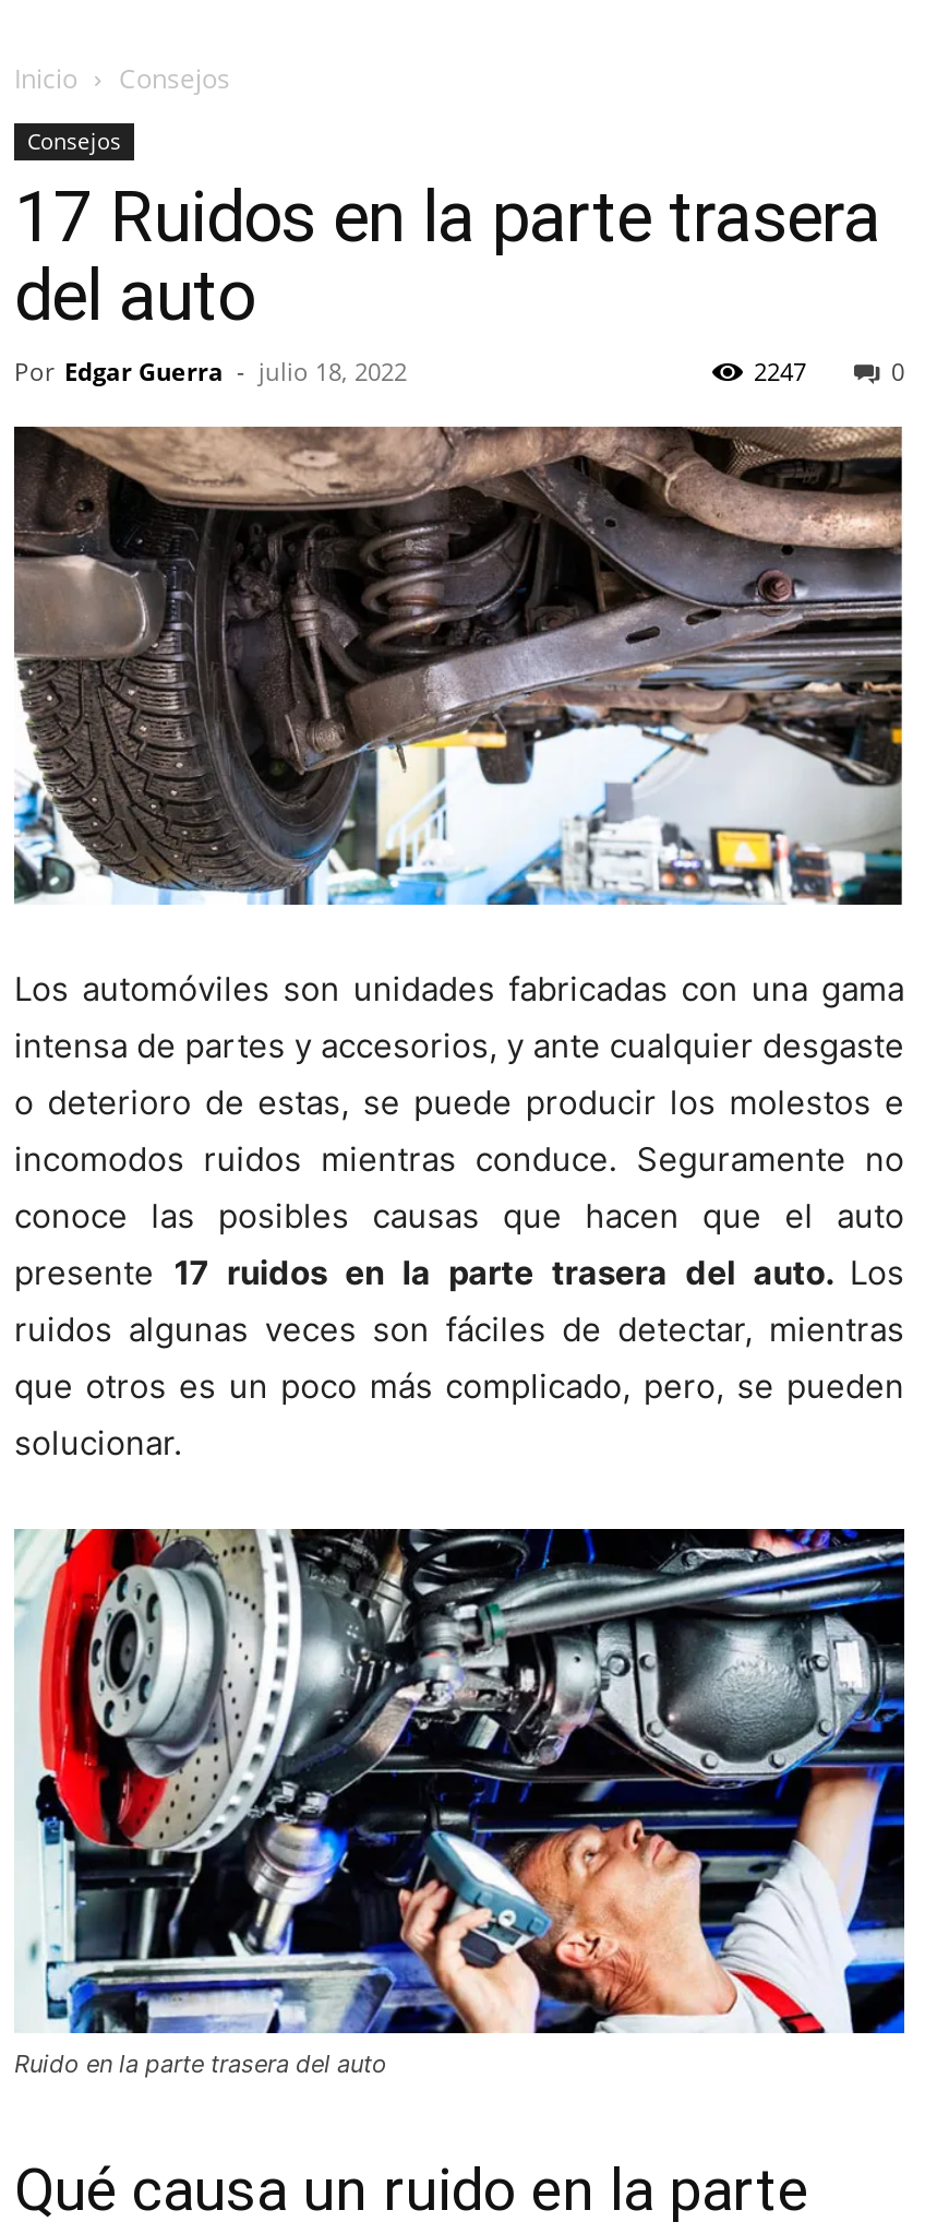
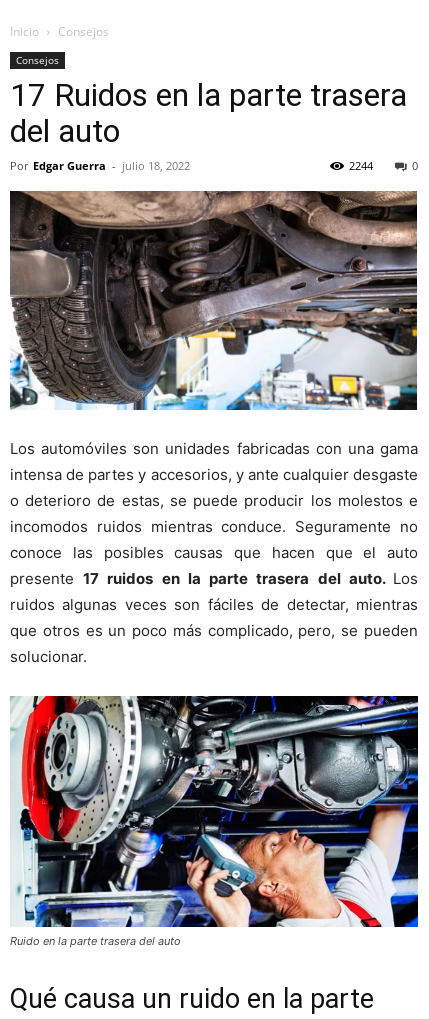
[754,355,806,387] 2247 -> [349,158,373,173] 2244

